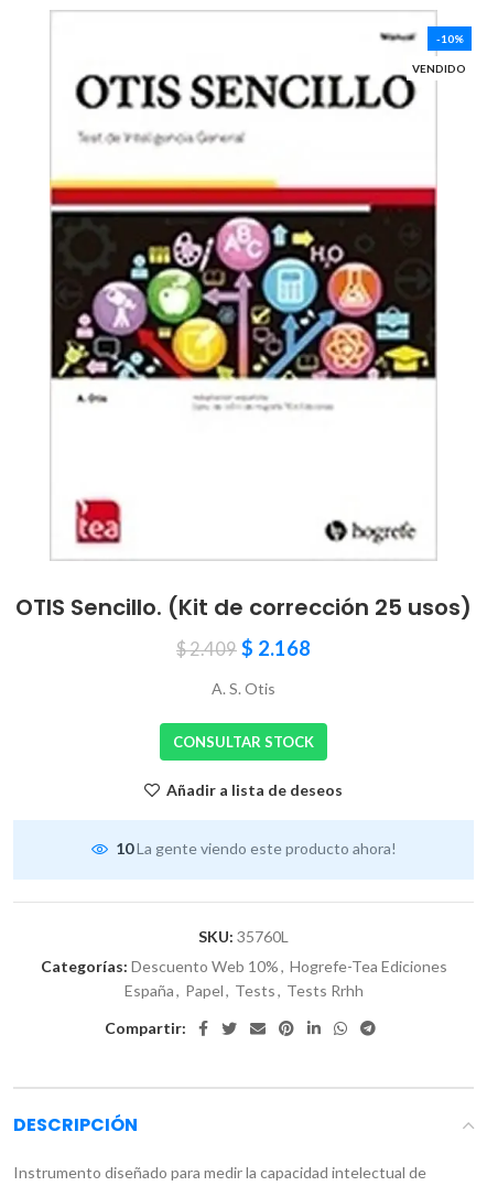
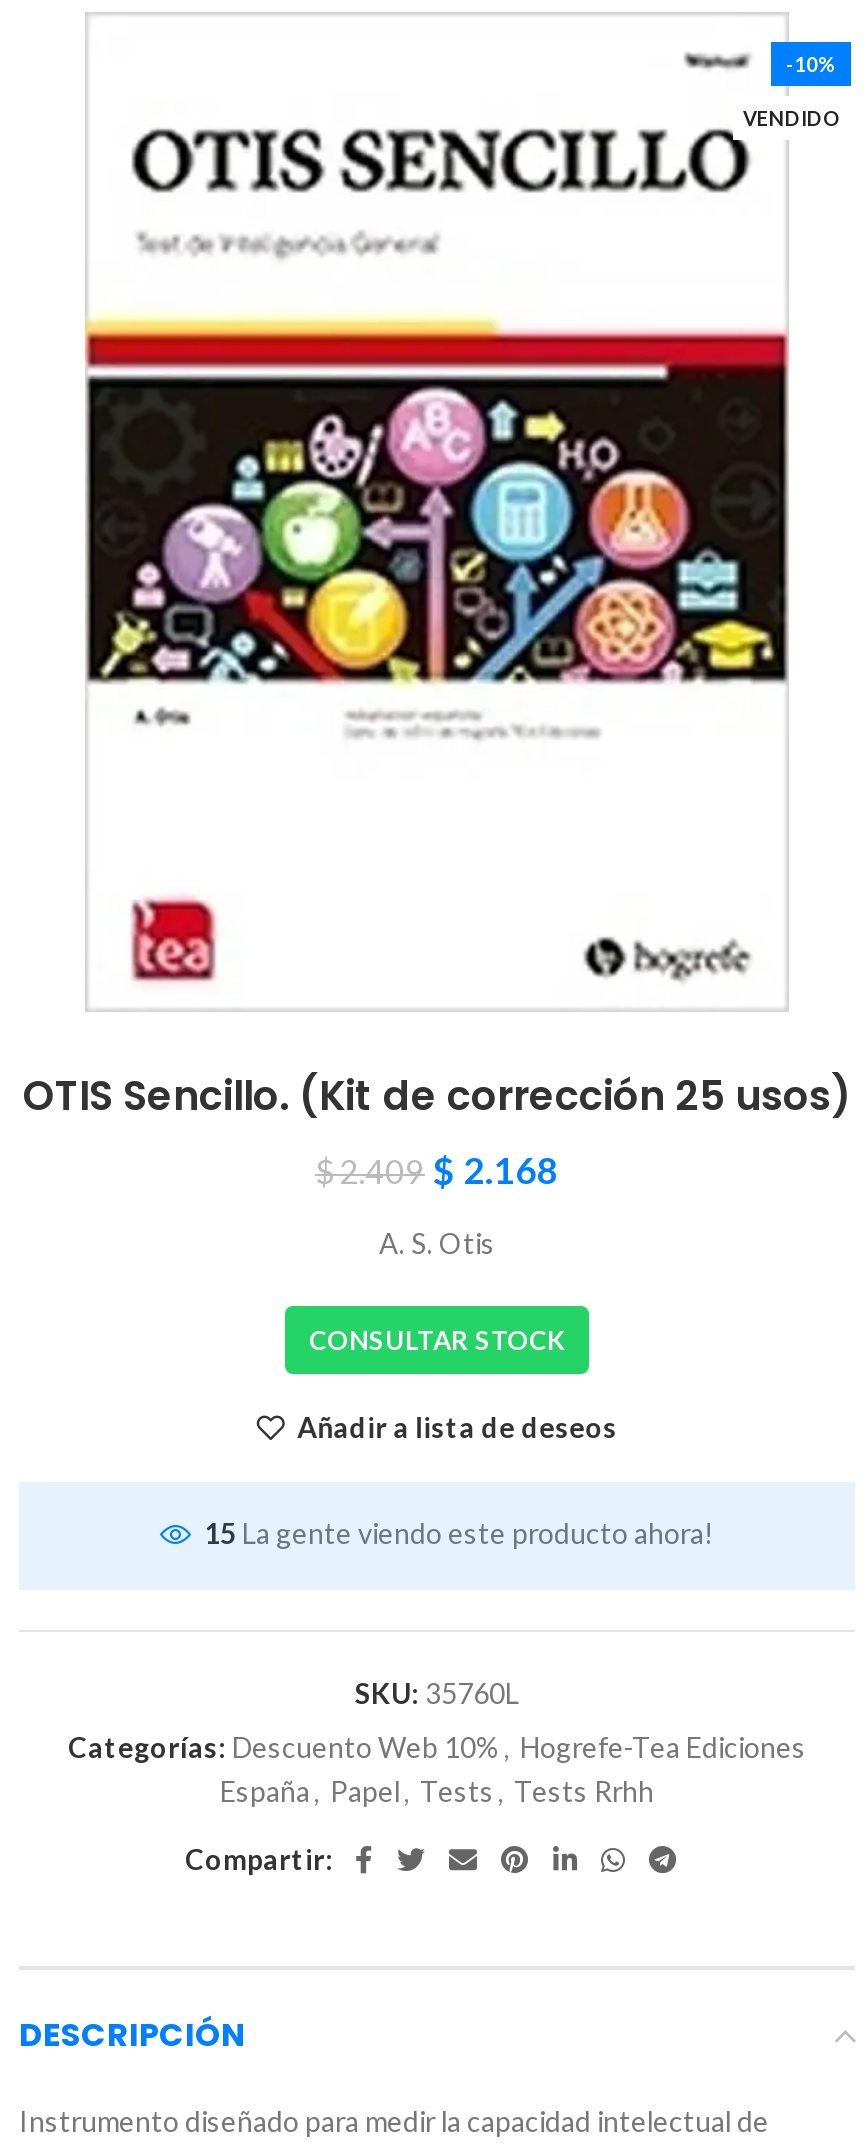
[115,839,396,858] 10 La gente viendo este producto ahora! -> [204,1516,714,1550] 15 La gente viendo este producto ahora!

